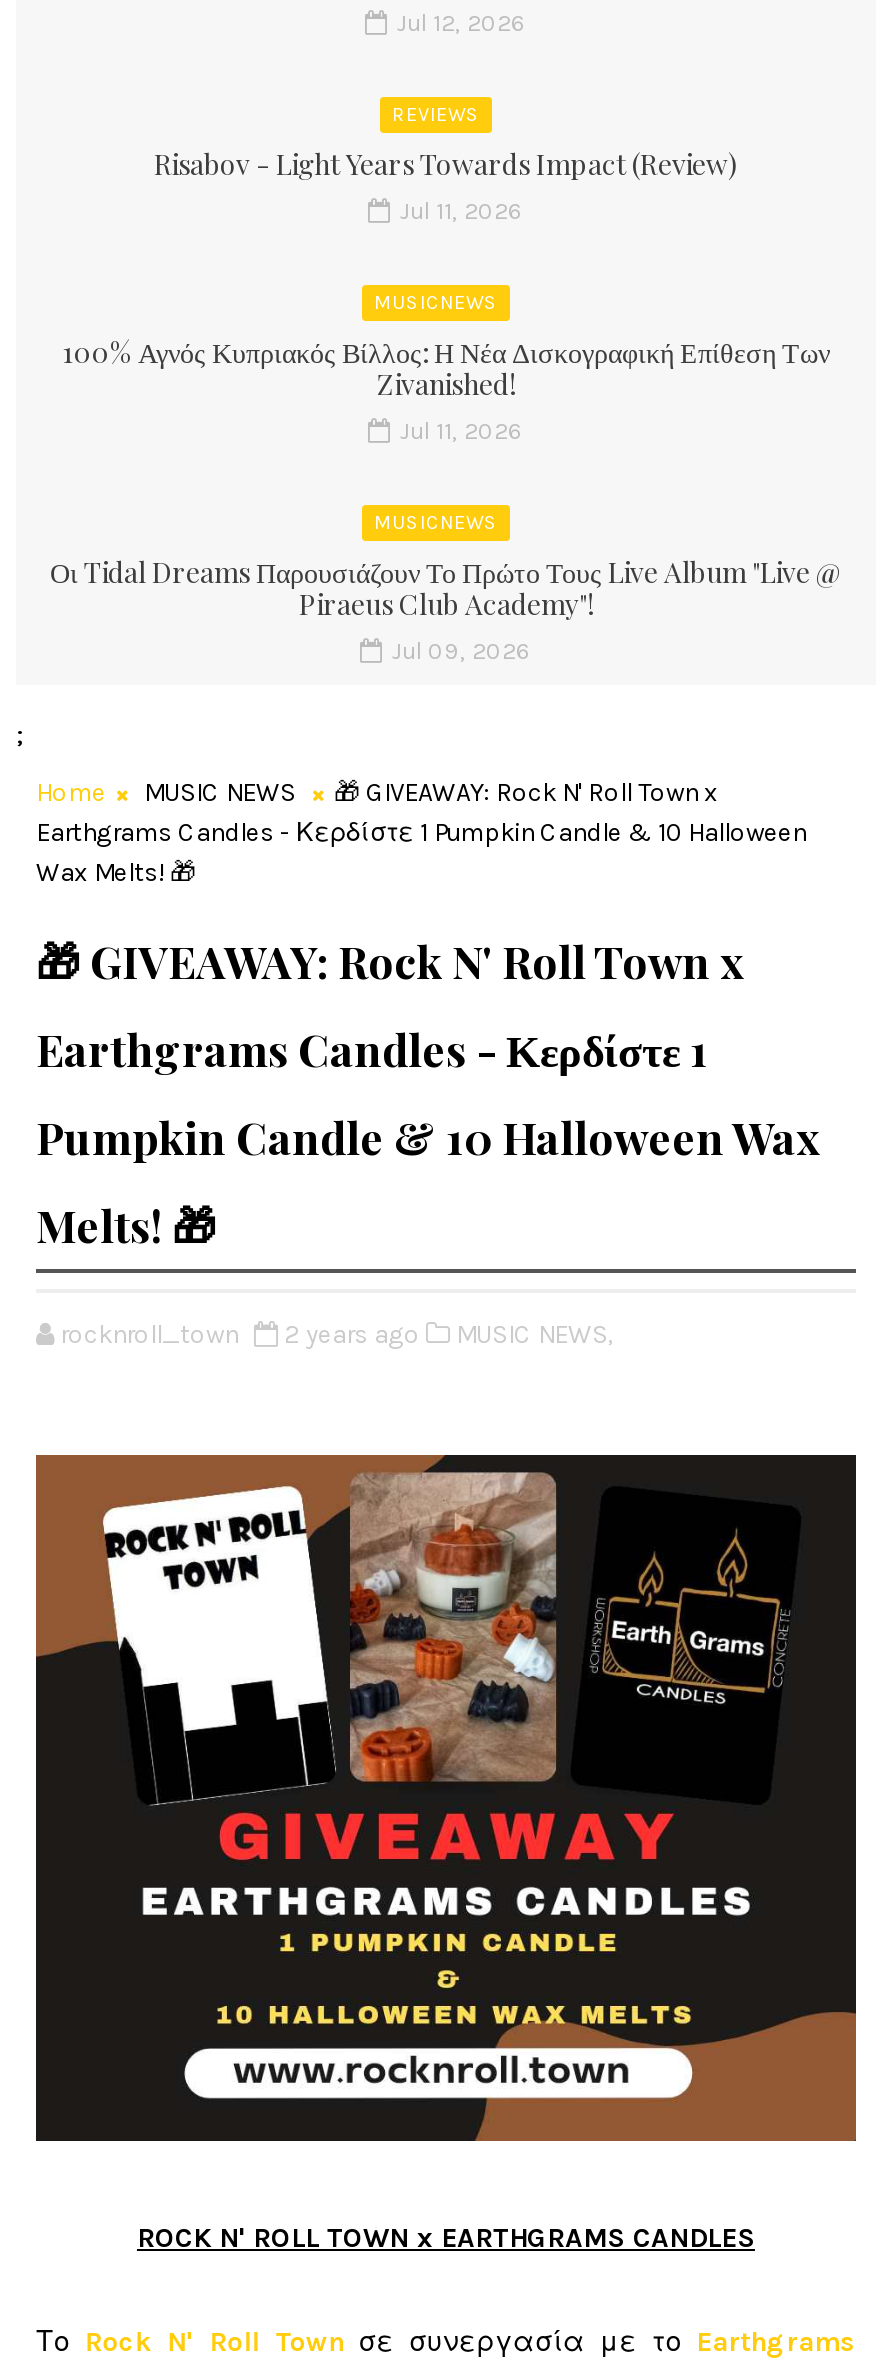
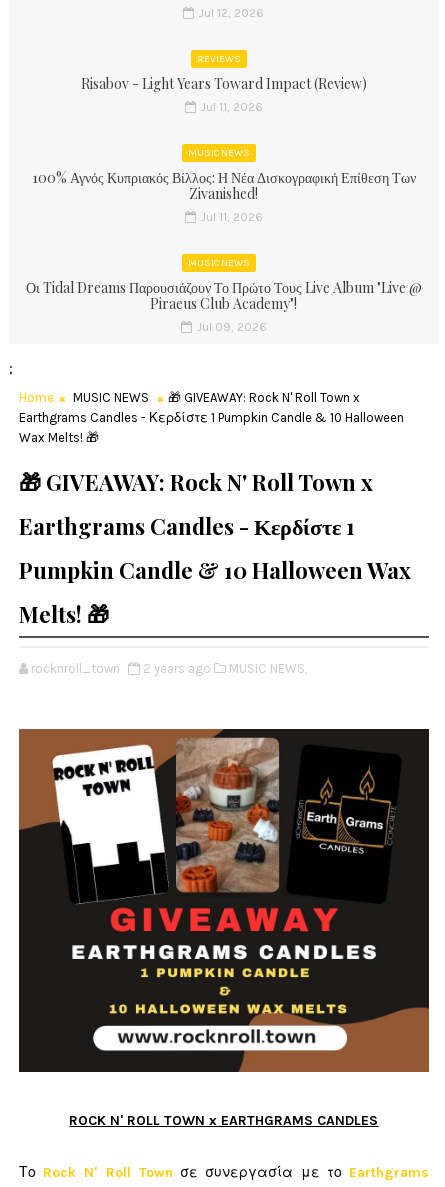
[154,144,738,182] Risabov - Light Years Towards Impact (Review) -> [81,74,367,93] Risabov - Light Years Toward Impact (Review)

